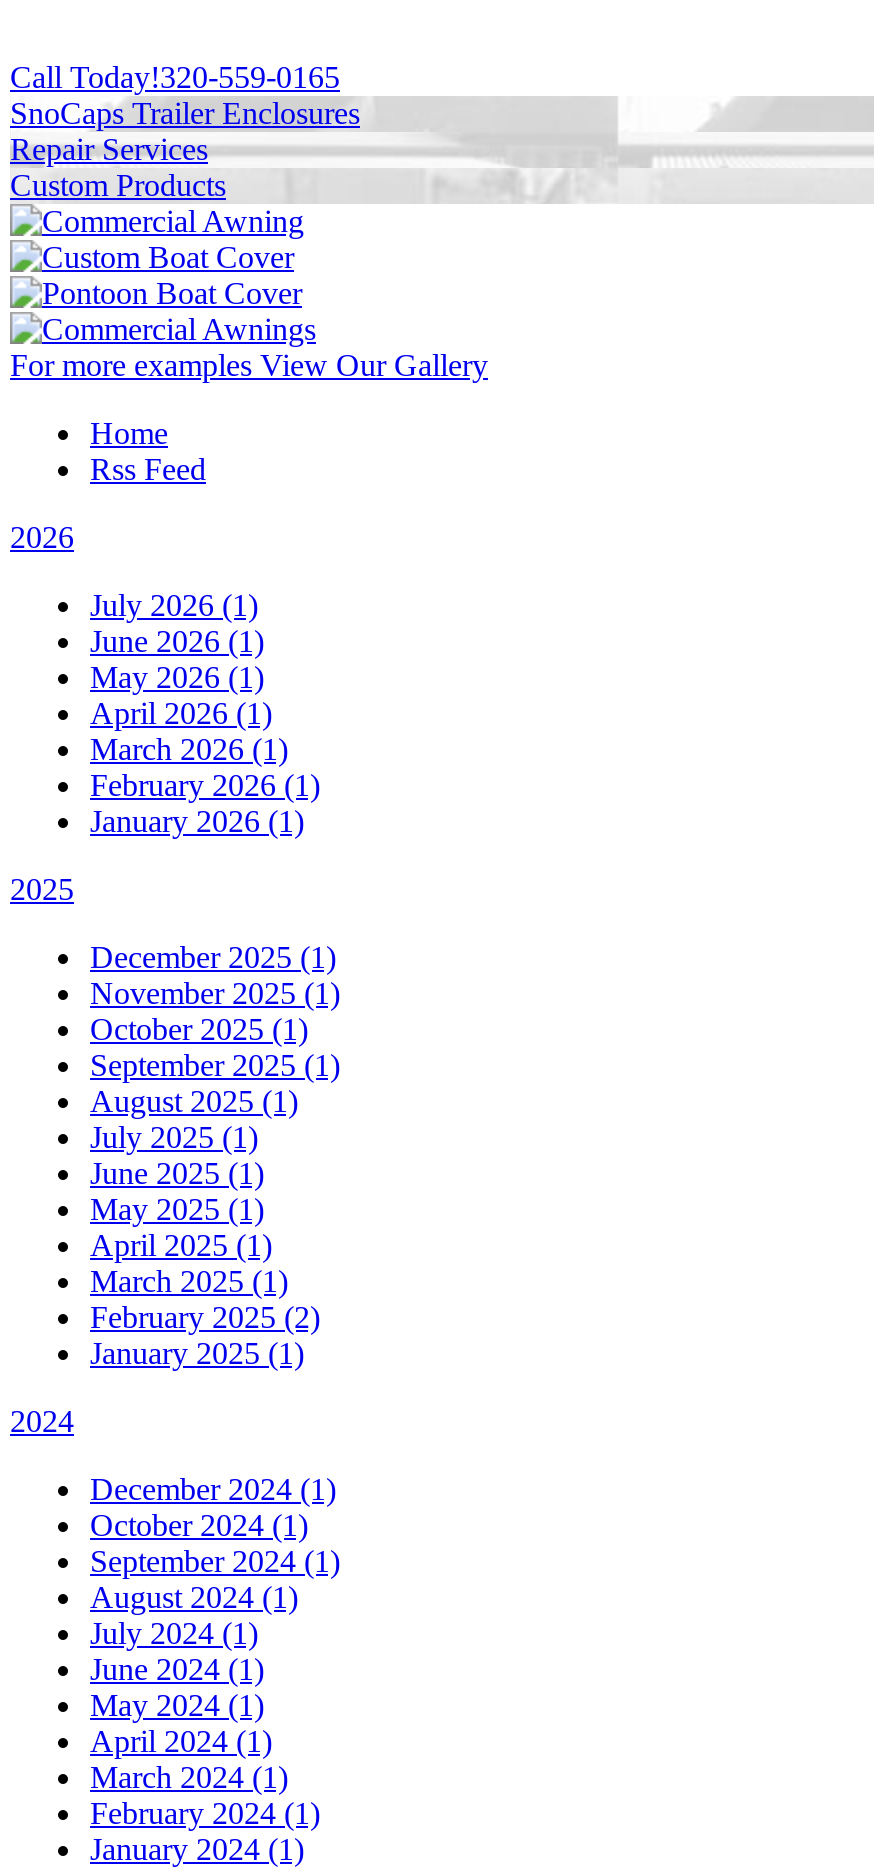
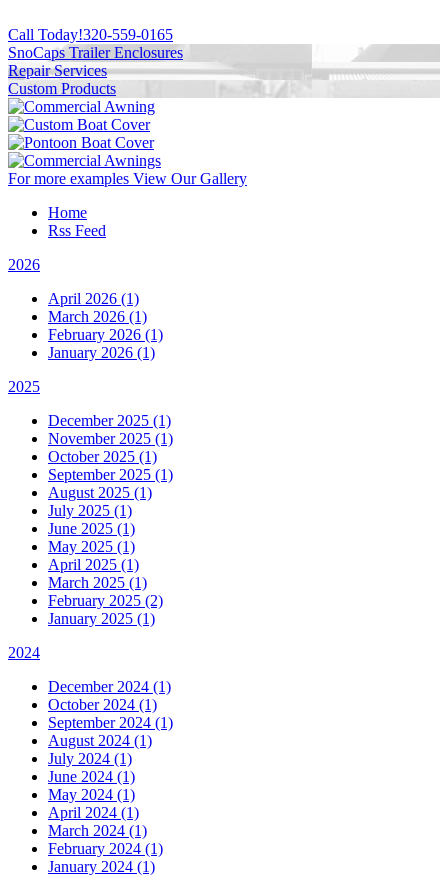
[90,588,264,694] July 2026 (1) | June 2026 (1) | May 2026 (1) -> none

